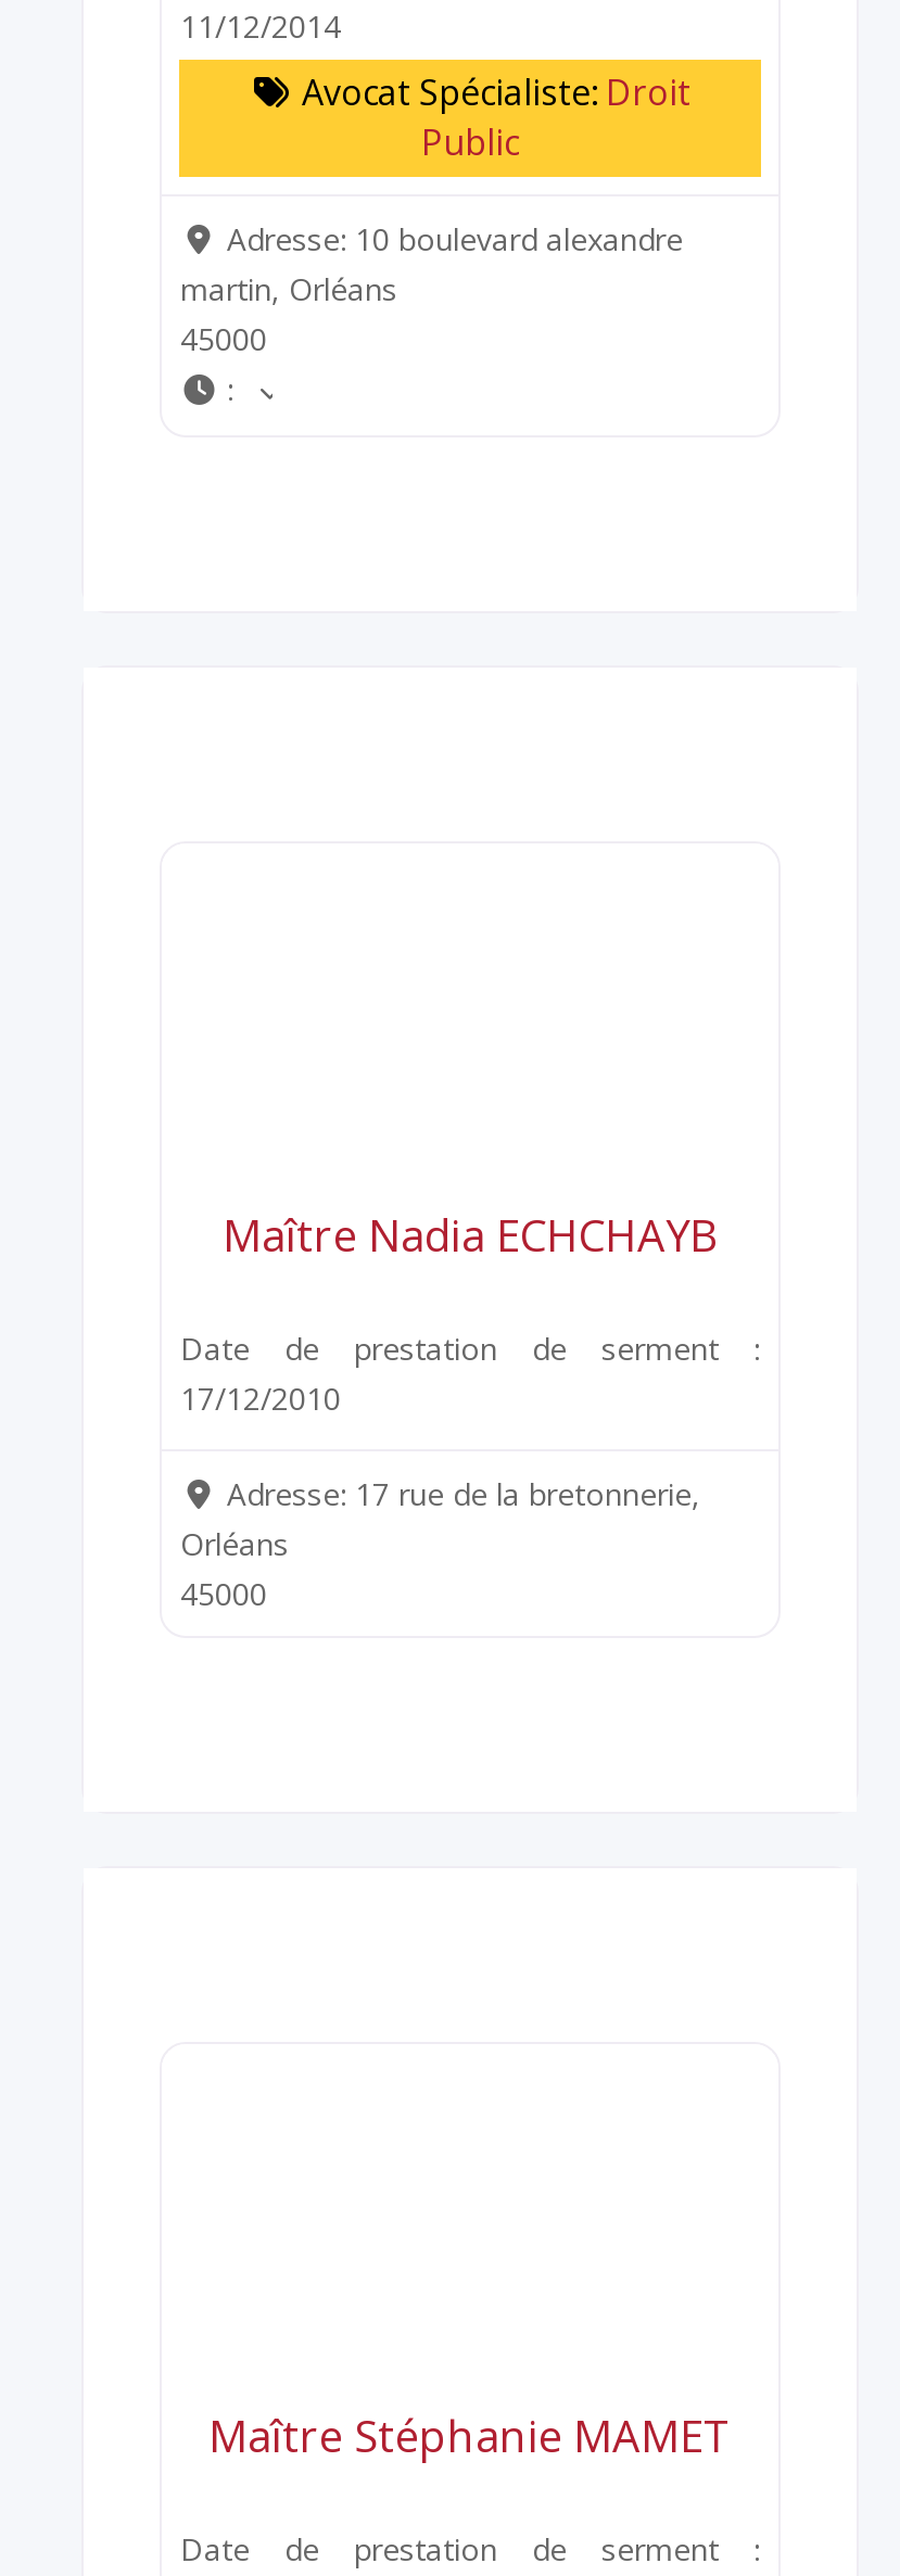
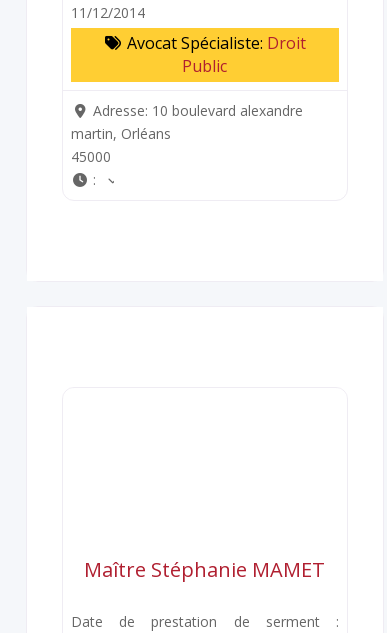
[180,1206,760,1614] Maître Nadia ECHCHAYB | Date de prestation de serment : | 17/12/2010 | Adresse: 17 rue de la bretonnerie, | Orléans | 45000 -> none

